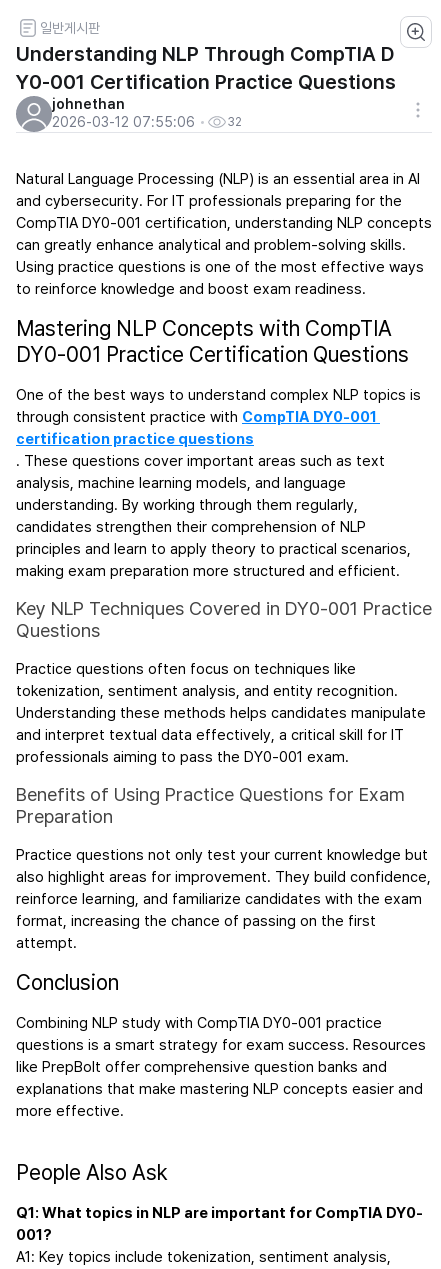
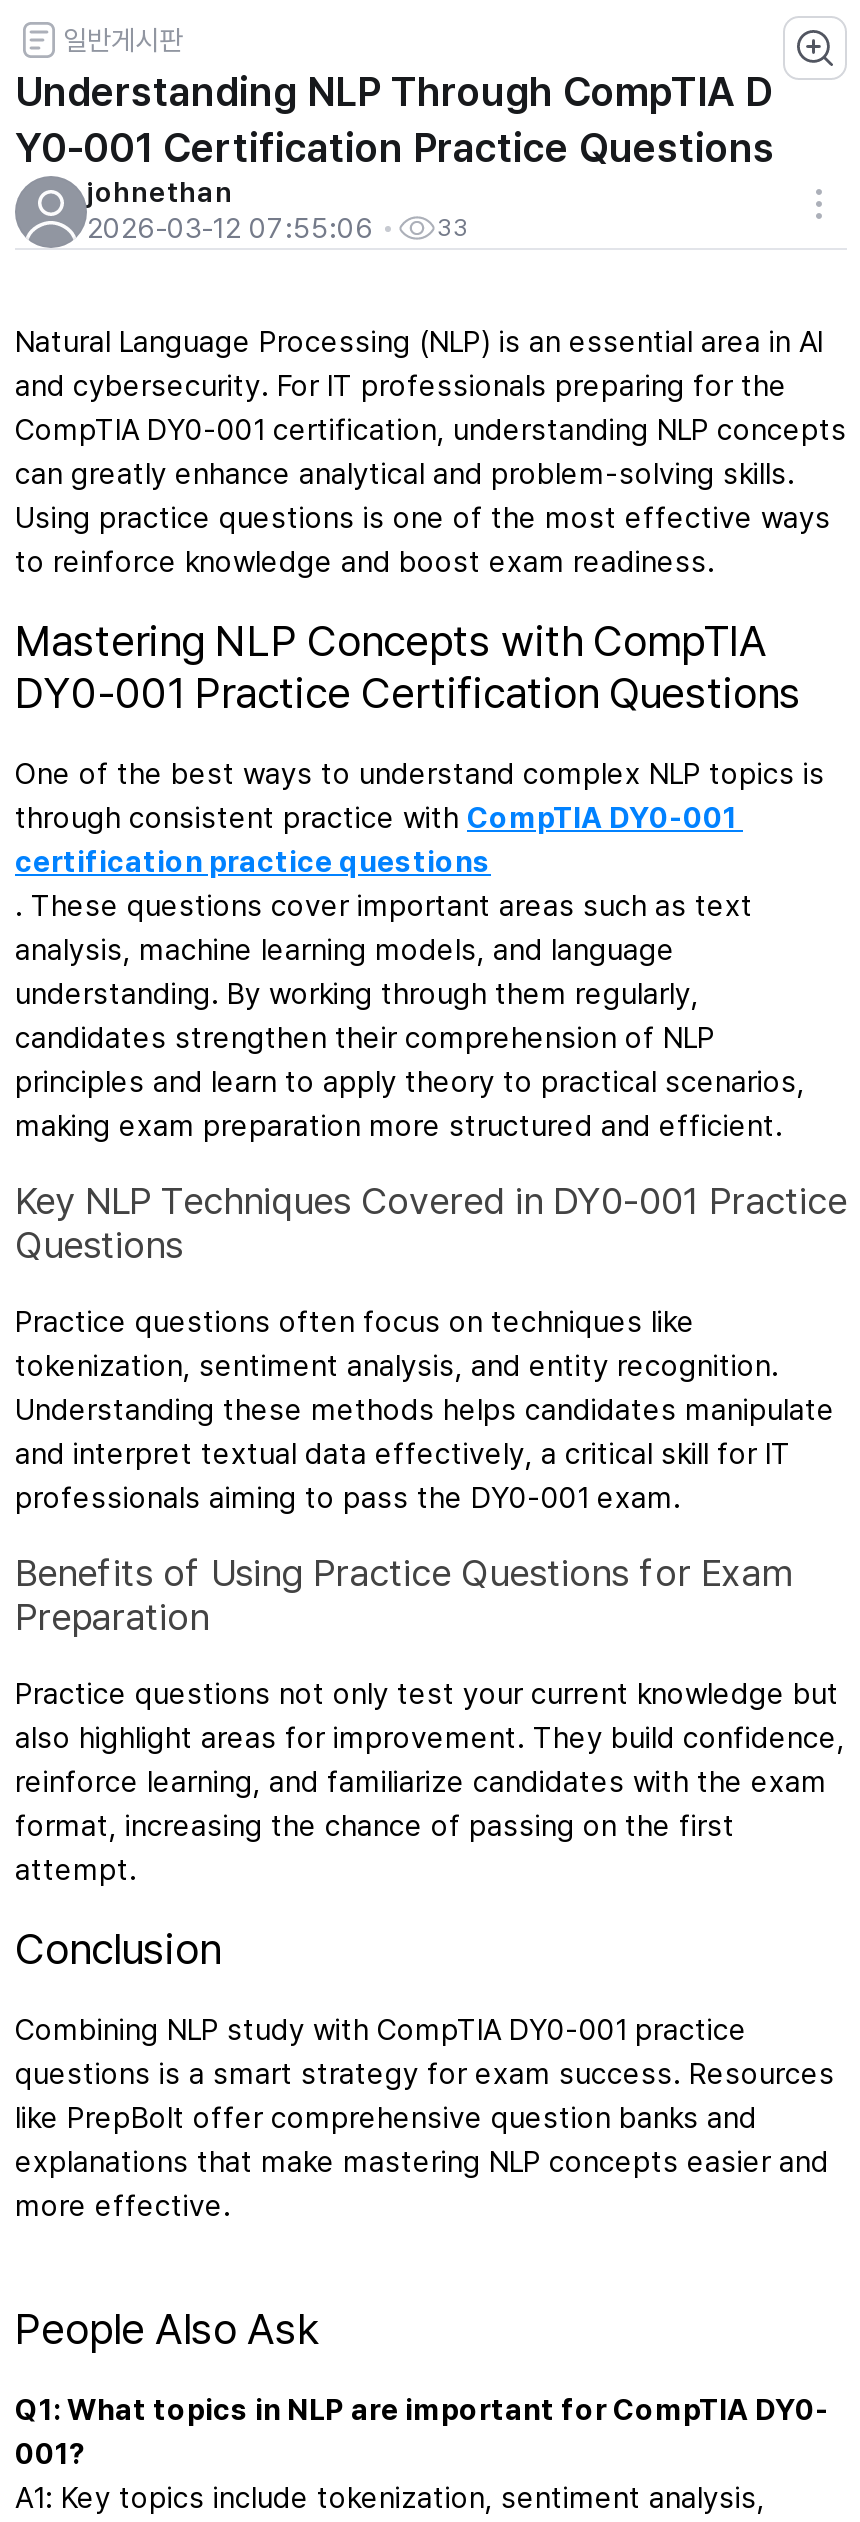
[227,115,242,129] 32 -> [437,214,469,242] 33

